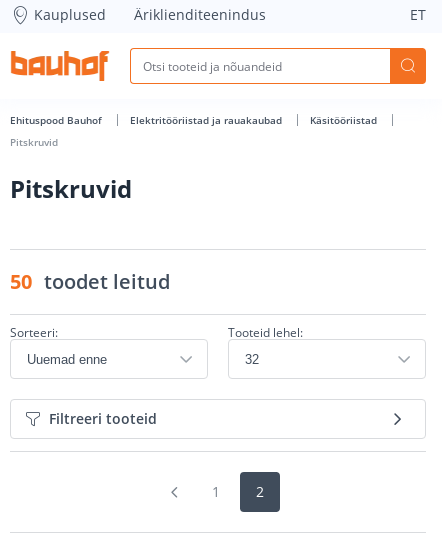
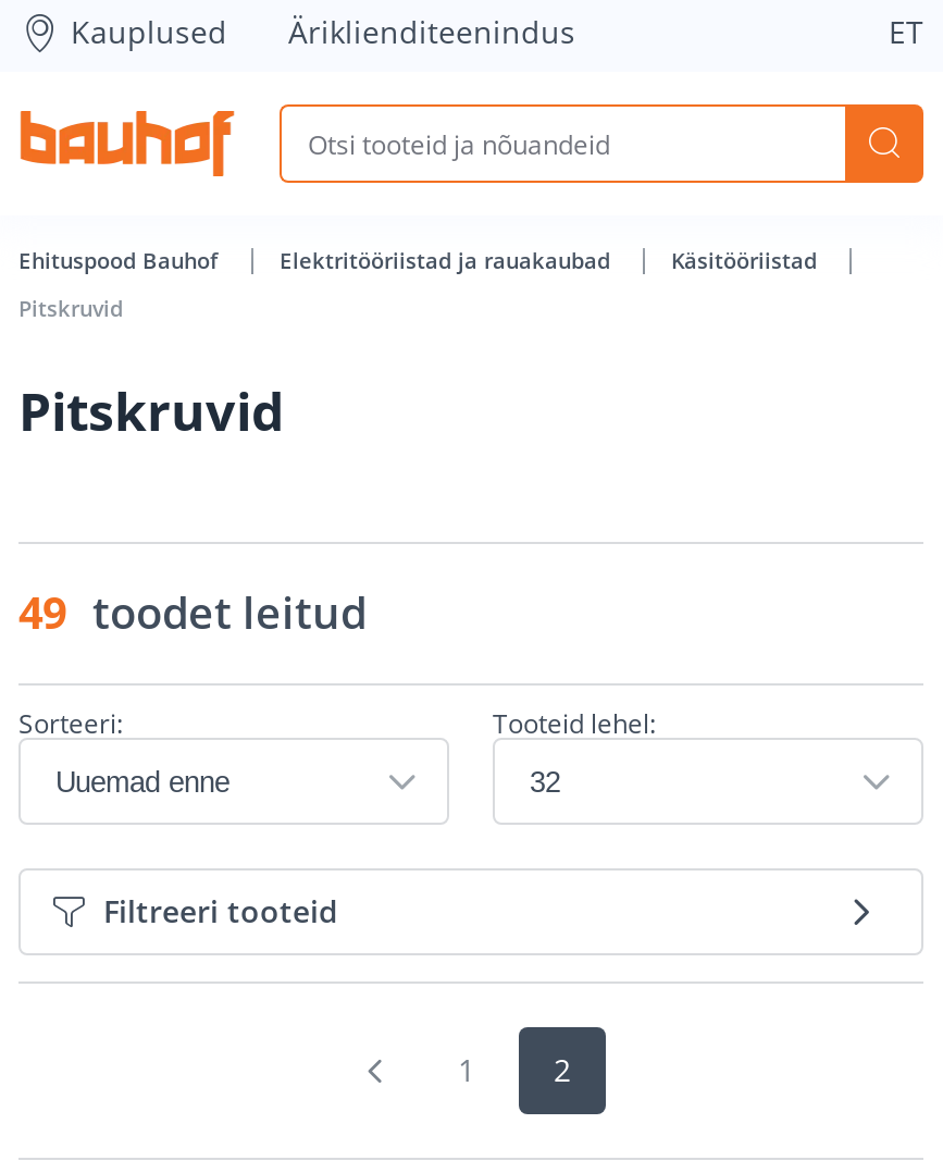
[10,268,170,295] 50 toodet leitud -> [18,583,367,642] 49 toodet leitud

